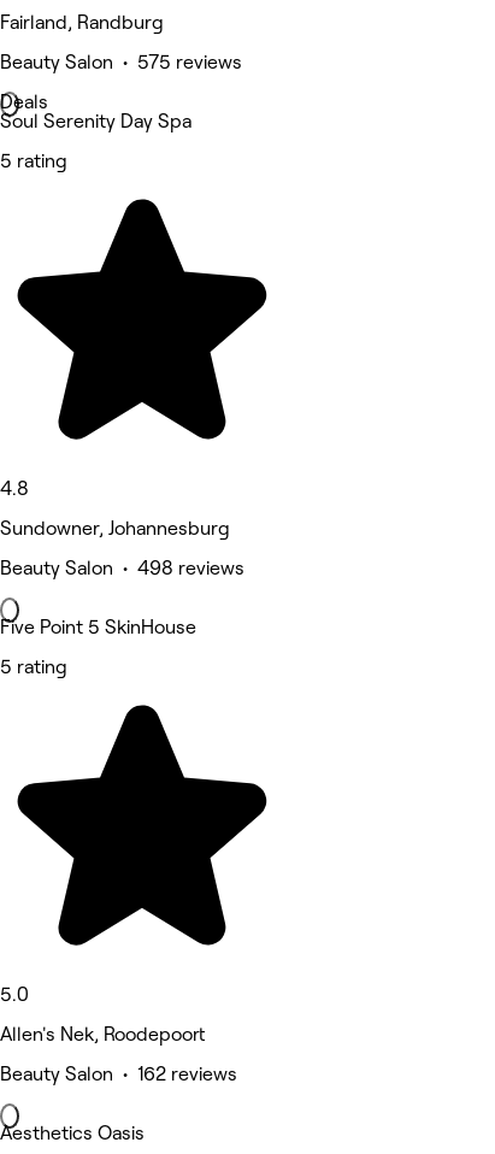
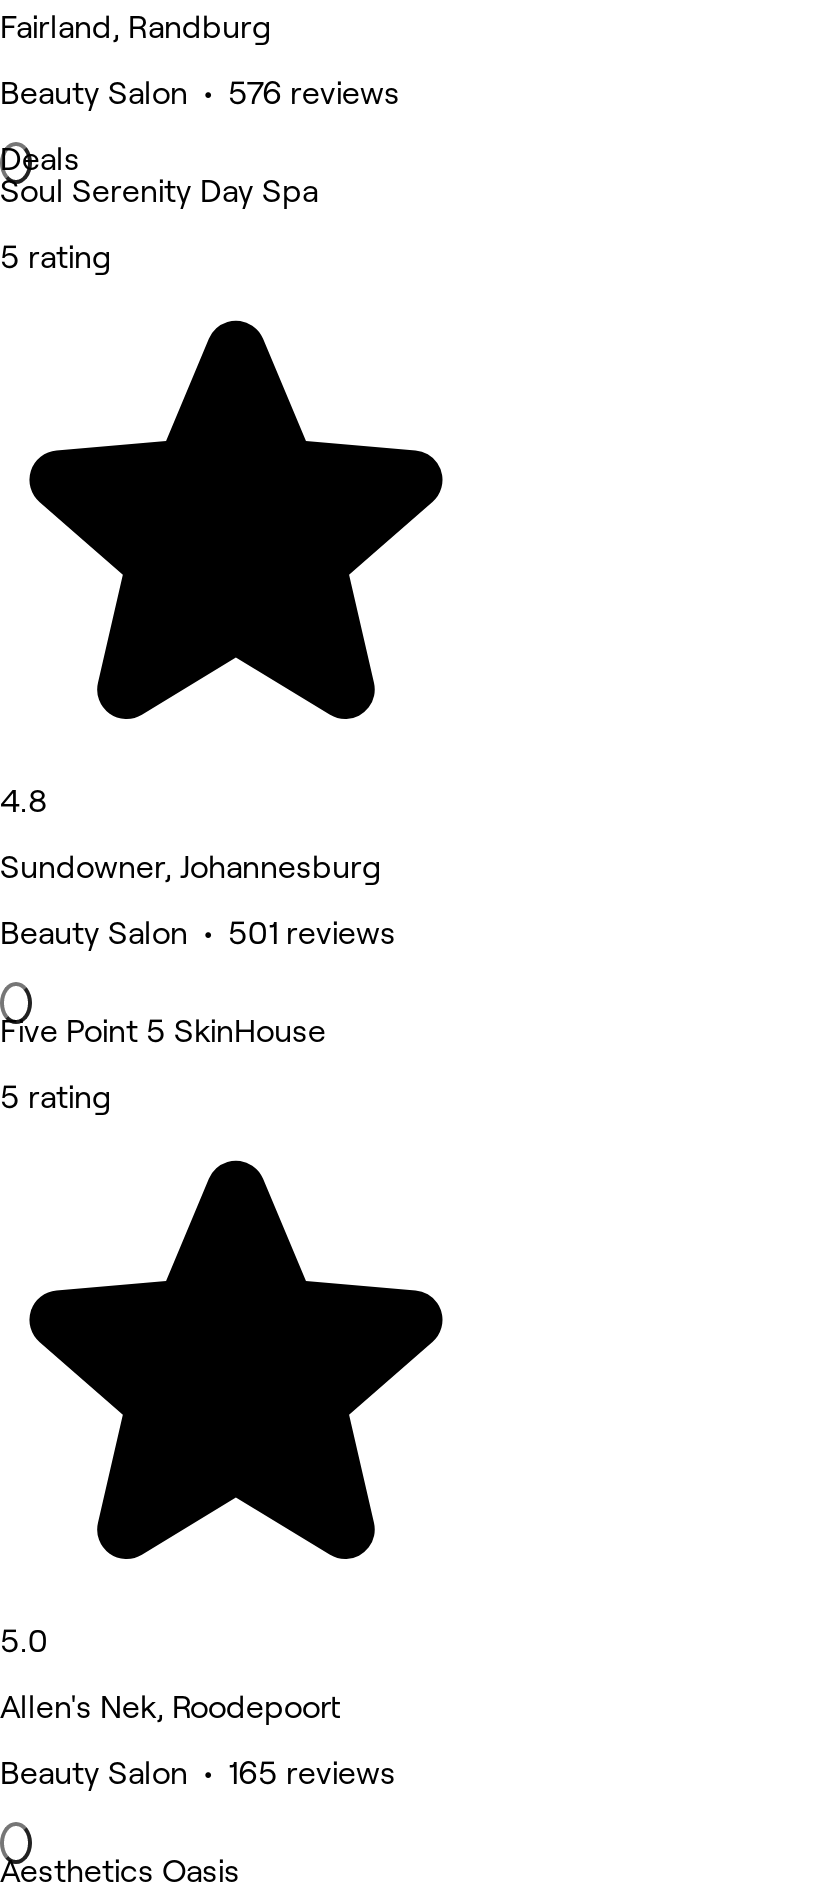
[0,52,242,72] Beauty Salon • 575 reviews -> [0,76,400,110] Beauty Salon • 576 reviews
[0,557,244,578] Beauty Salon • 498 reviews -> [0,916,396,950] Beauty Salon • 501 reviews
[0,1063,237,1084] Beauty Salon • 162 reviews -> [0,1756,396,1790] Beauty Salon • 165 reviews

